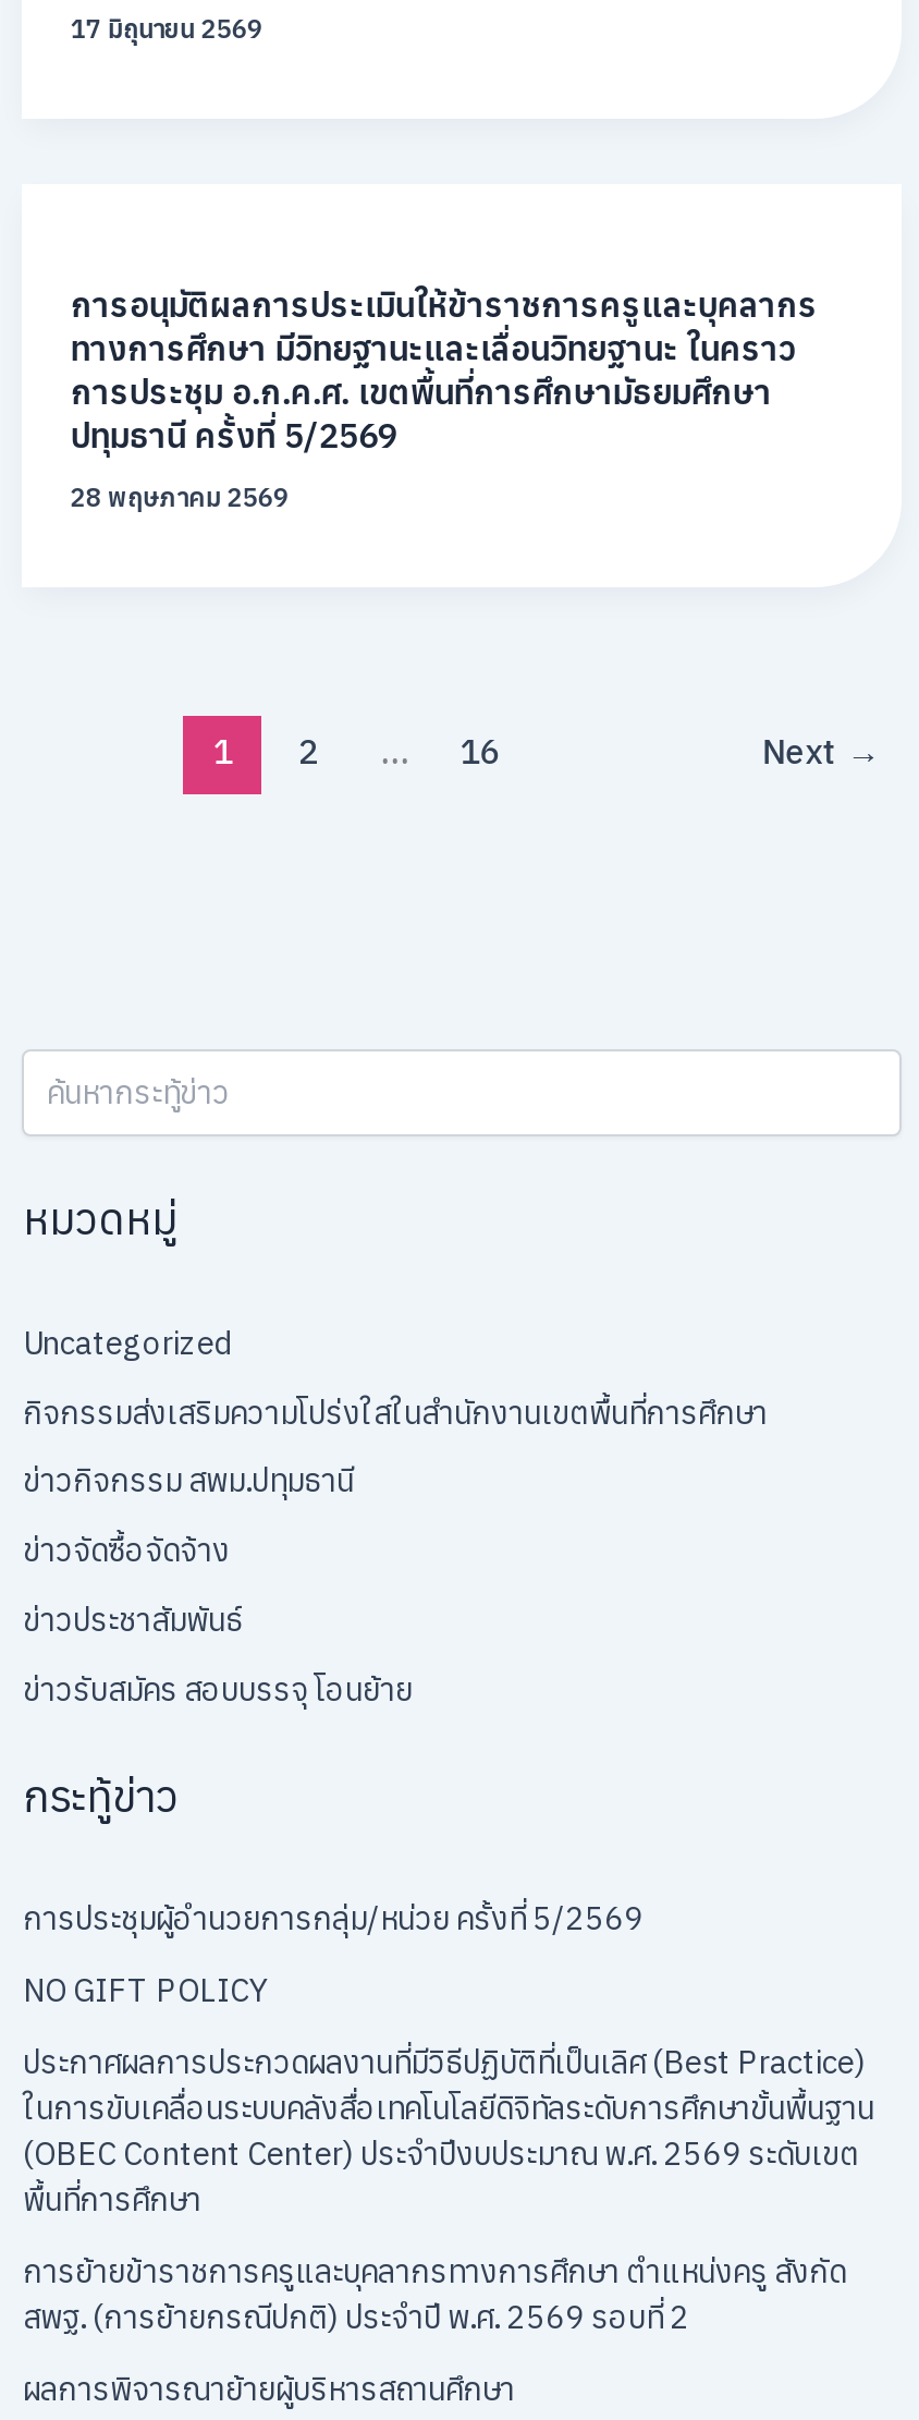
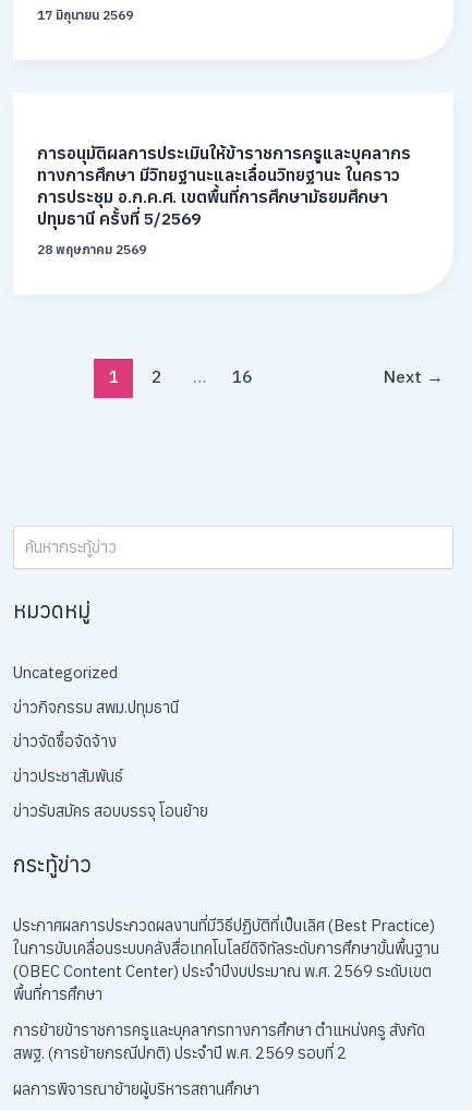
[23,1390,768,1432] กิจกรรมส่งเสริมความโปร่งใสในสำนักงานเขตพื้นที่การศึกษา -> none
[23,1897,644,2010] การประชุมผู้อำนวยการกลุ่ม/หน่วย ครั้งที่ 5/2569 | NO GIFT POLICY -> none

